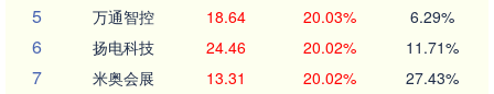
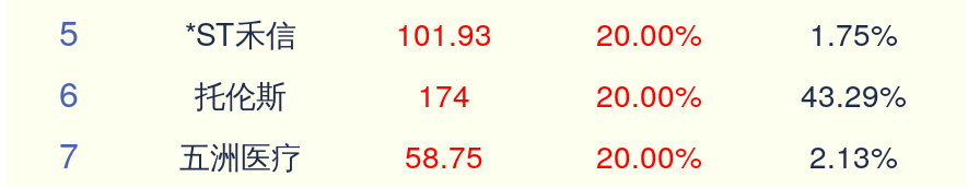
[93,5,454,27] 万通智控 | 18.64 | 20.03% | 6.29% -> [185,10,897,54] *ST禾信 | 101.93 | 20.00% | 1.75%
[93,36,459,58] 扬电科技 | 24.46 | 20.02% | 11.71% -> [195,72,906,115] 托伦斯 | 174 | 20.00% | 43.29%
[93,66,459,88] 米奥会展 | 13.31 | 20.02% | 27.43% -> [179,133,897,177] 五洲医疗 | 58.75 | 20.00% | 2.13%

